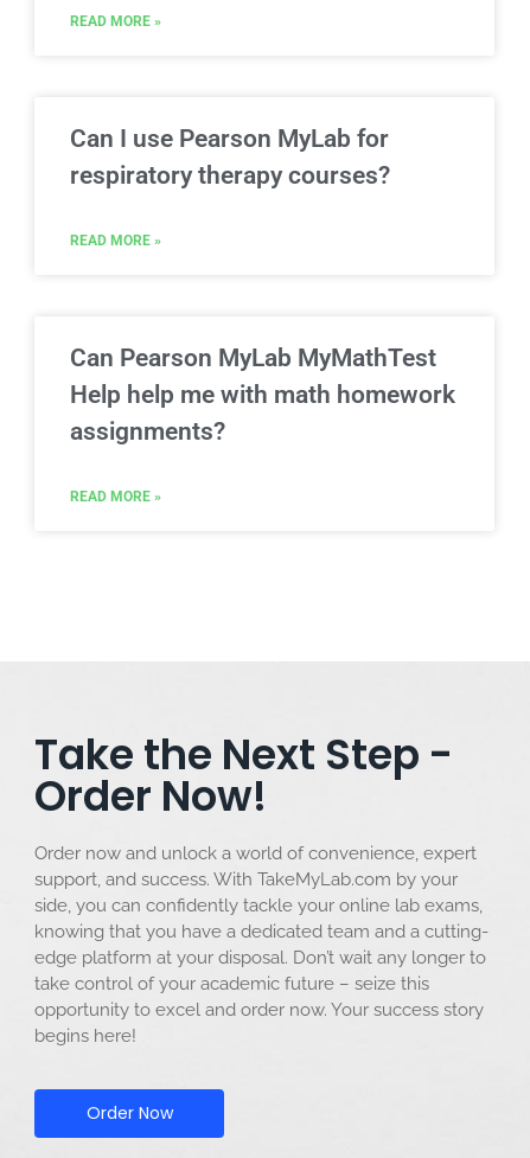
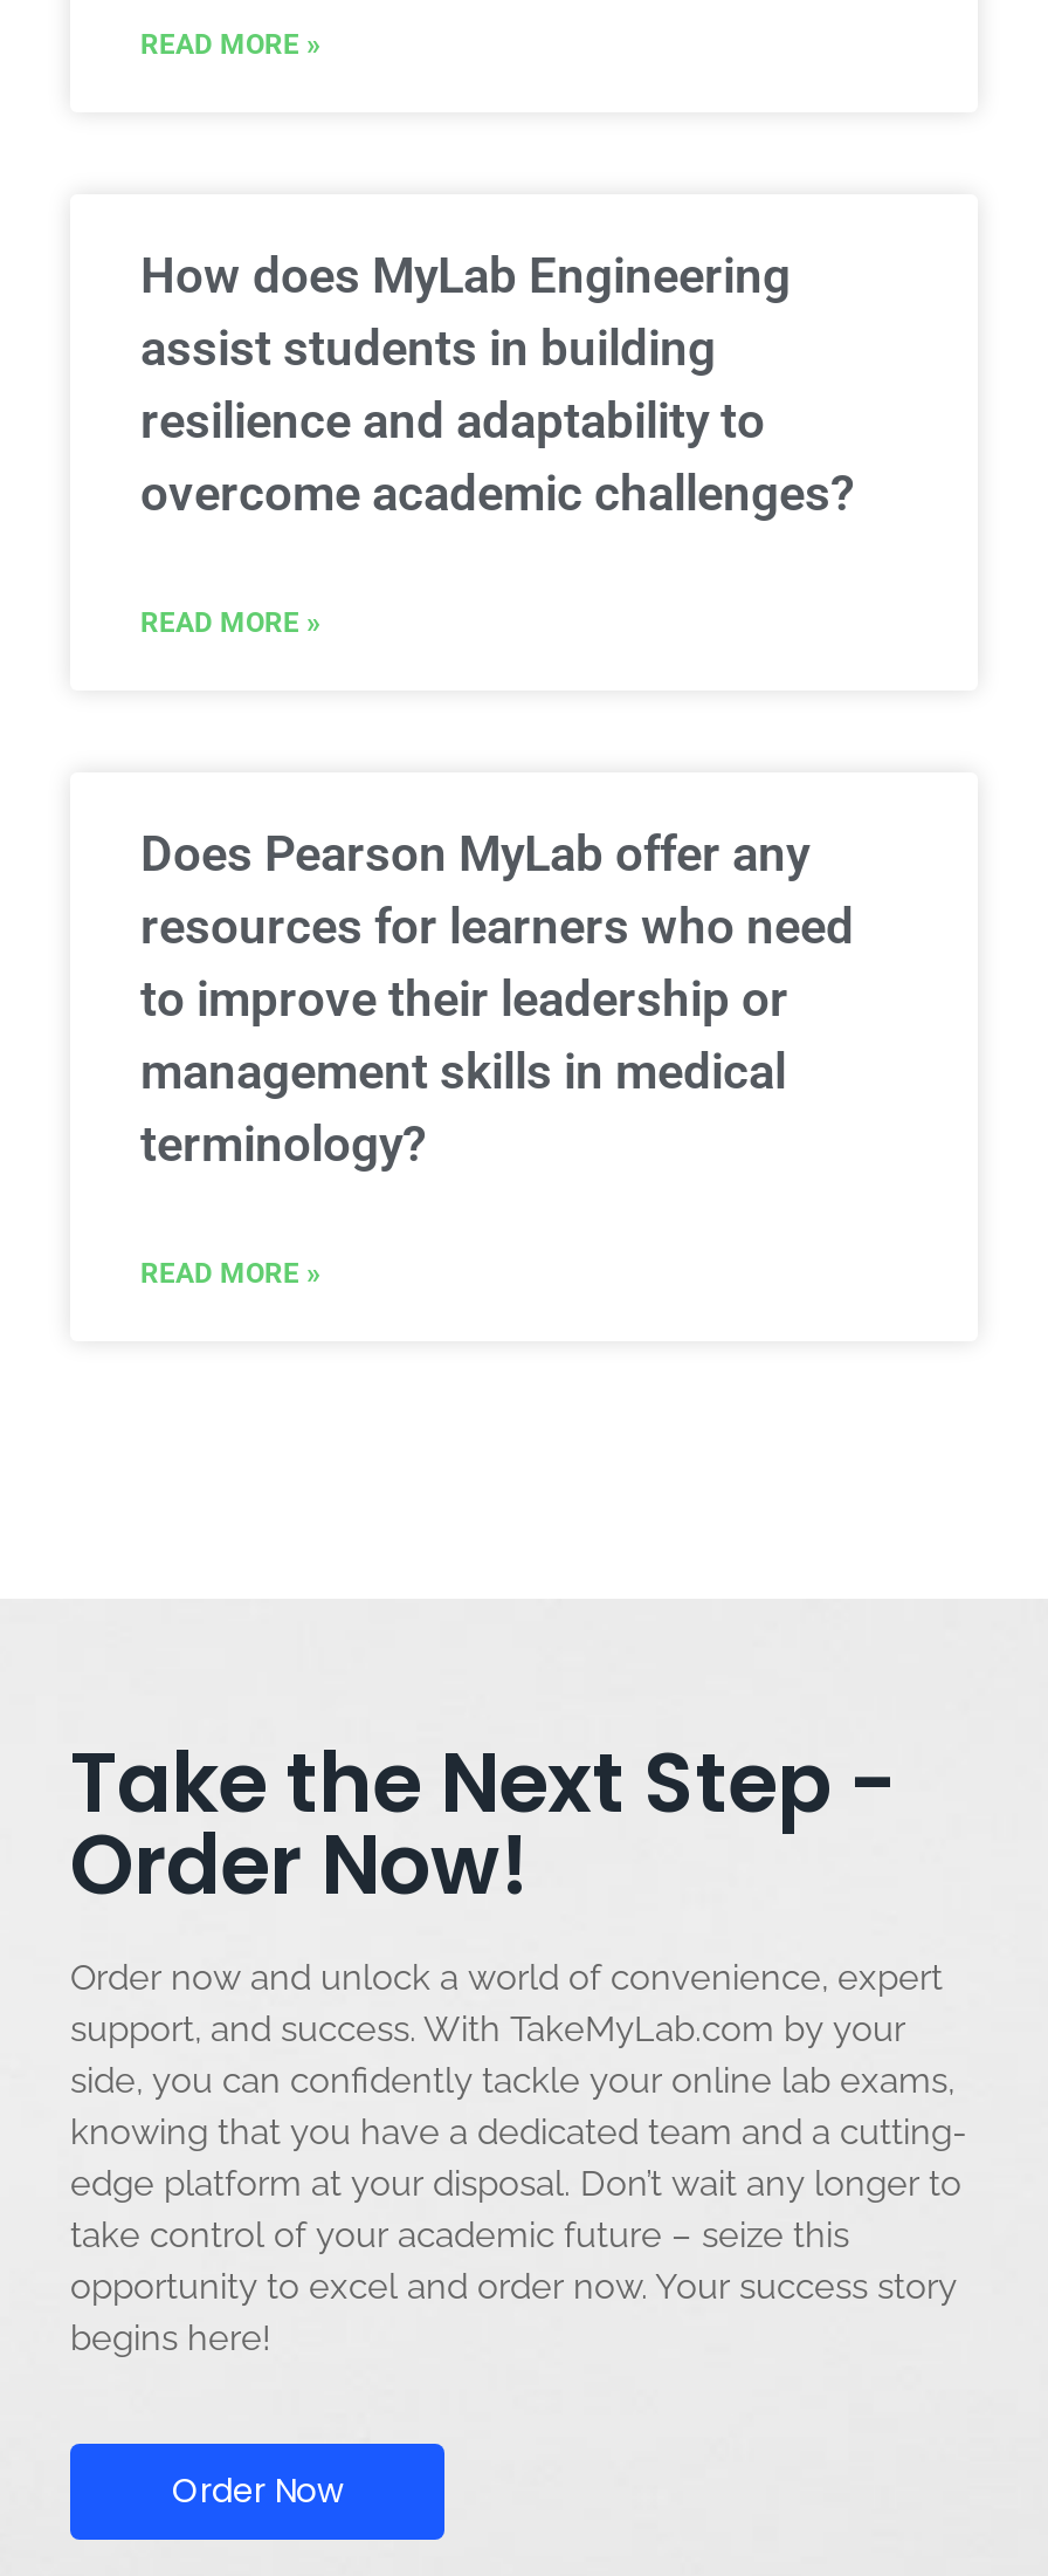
[70,124,390,189] Can I use Pearson MyLab for | respiratory therapy courses? -> [140,247,854,521] How does MyLab Engineering | assist students in building | resilience and adaptability to | overcome academic challenges?
[70,343,455,445] Can Pearson MyLab MyMathTest | Help help me with math homework | assignments? -> [140,825,854,1172] Does Pearson MyLab offer any | resources for learners who need | to improve their leadership or | management skills in medical | terminology?

